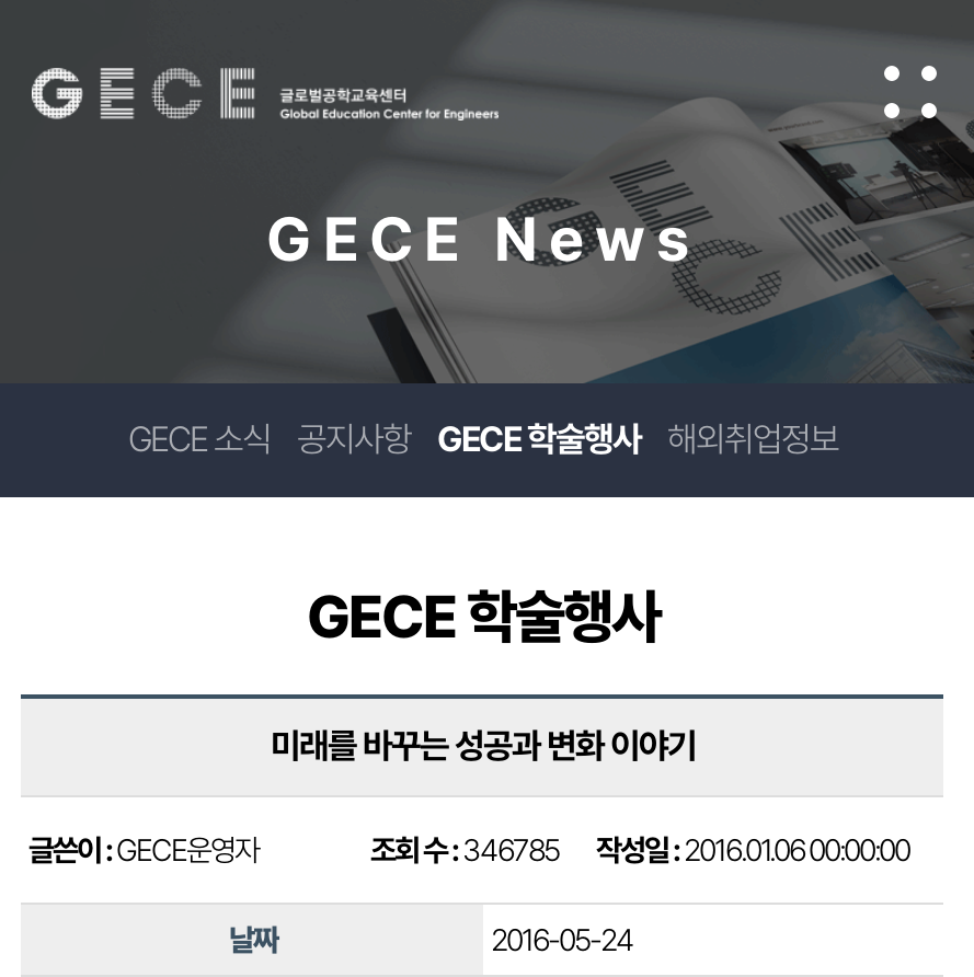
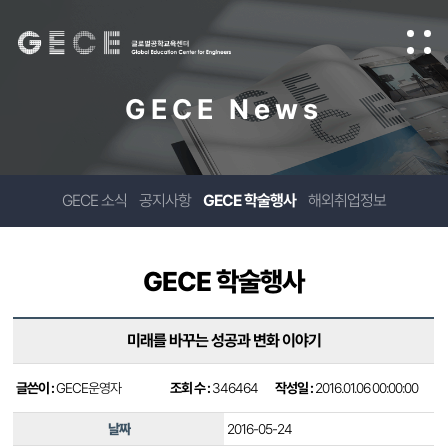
[370,832,909,867] 조회 수 : 346785 작성일 : 2016.01.06 00:00:00 -> [170,380,418,396] 조회 수 : 346464 작성일 : 2016.01.06 00:00:00

